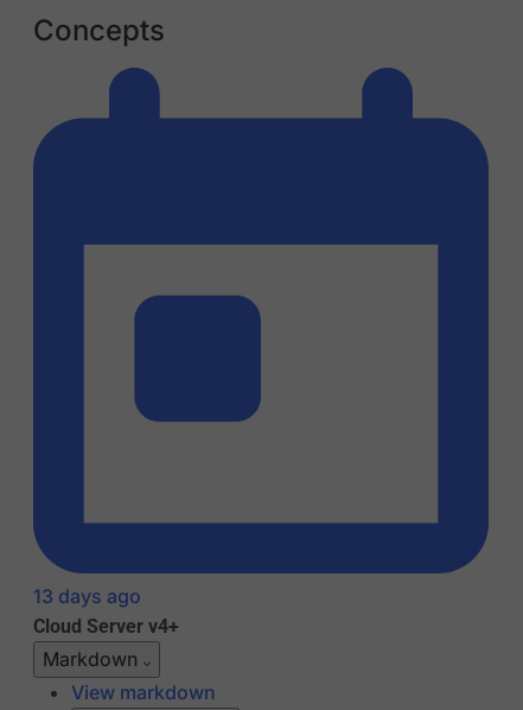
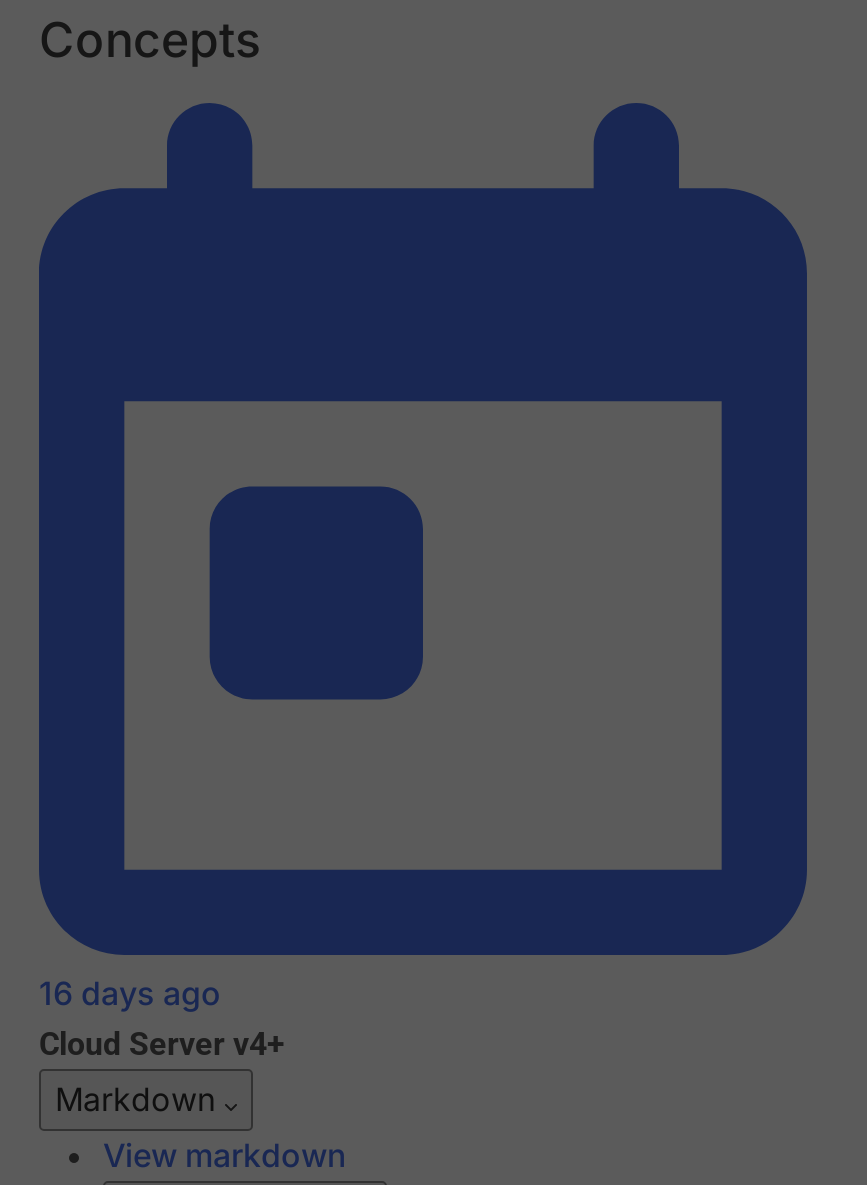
[33,585,141,608] 13 days ago -> [39,974,221,1014] 16 days ago

